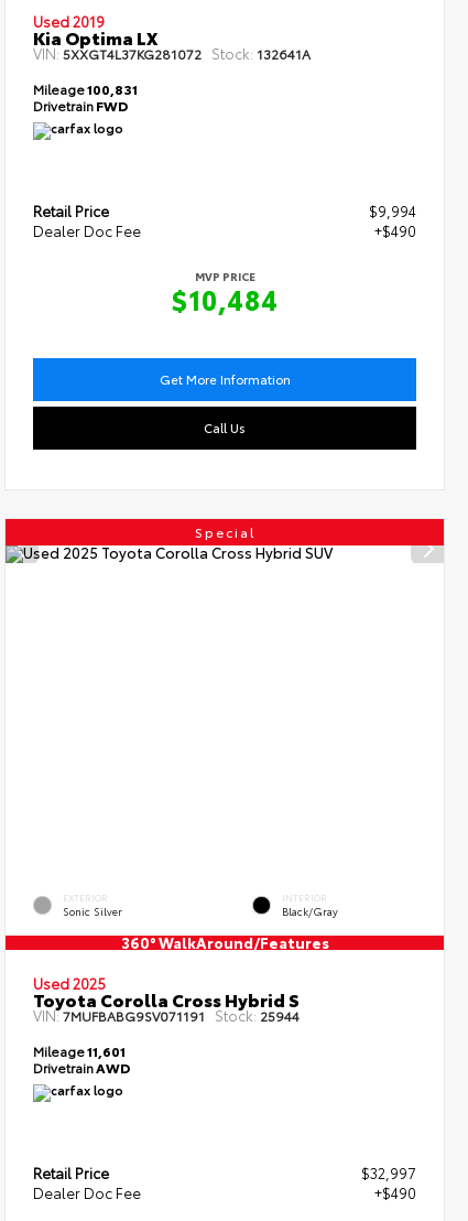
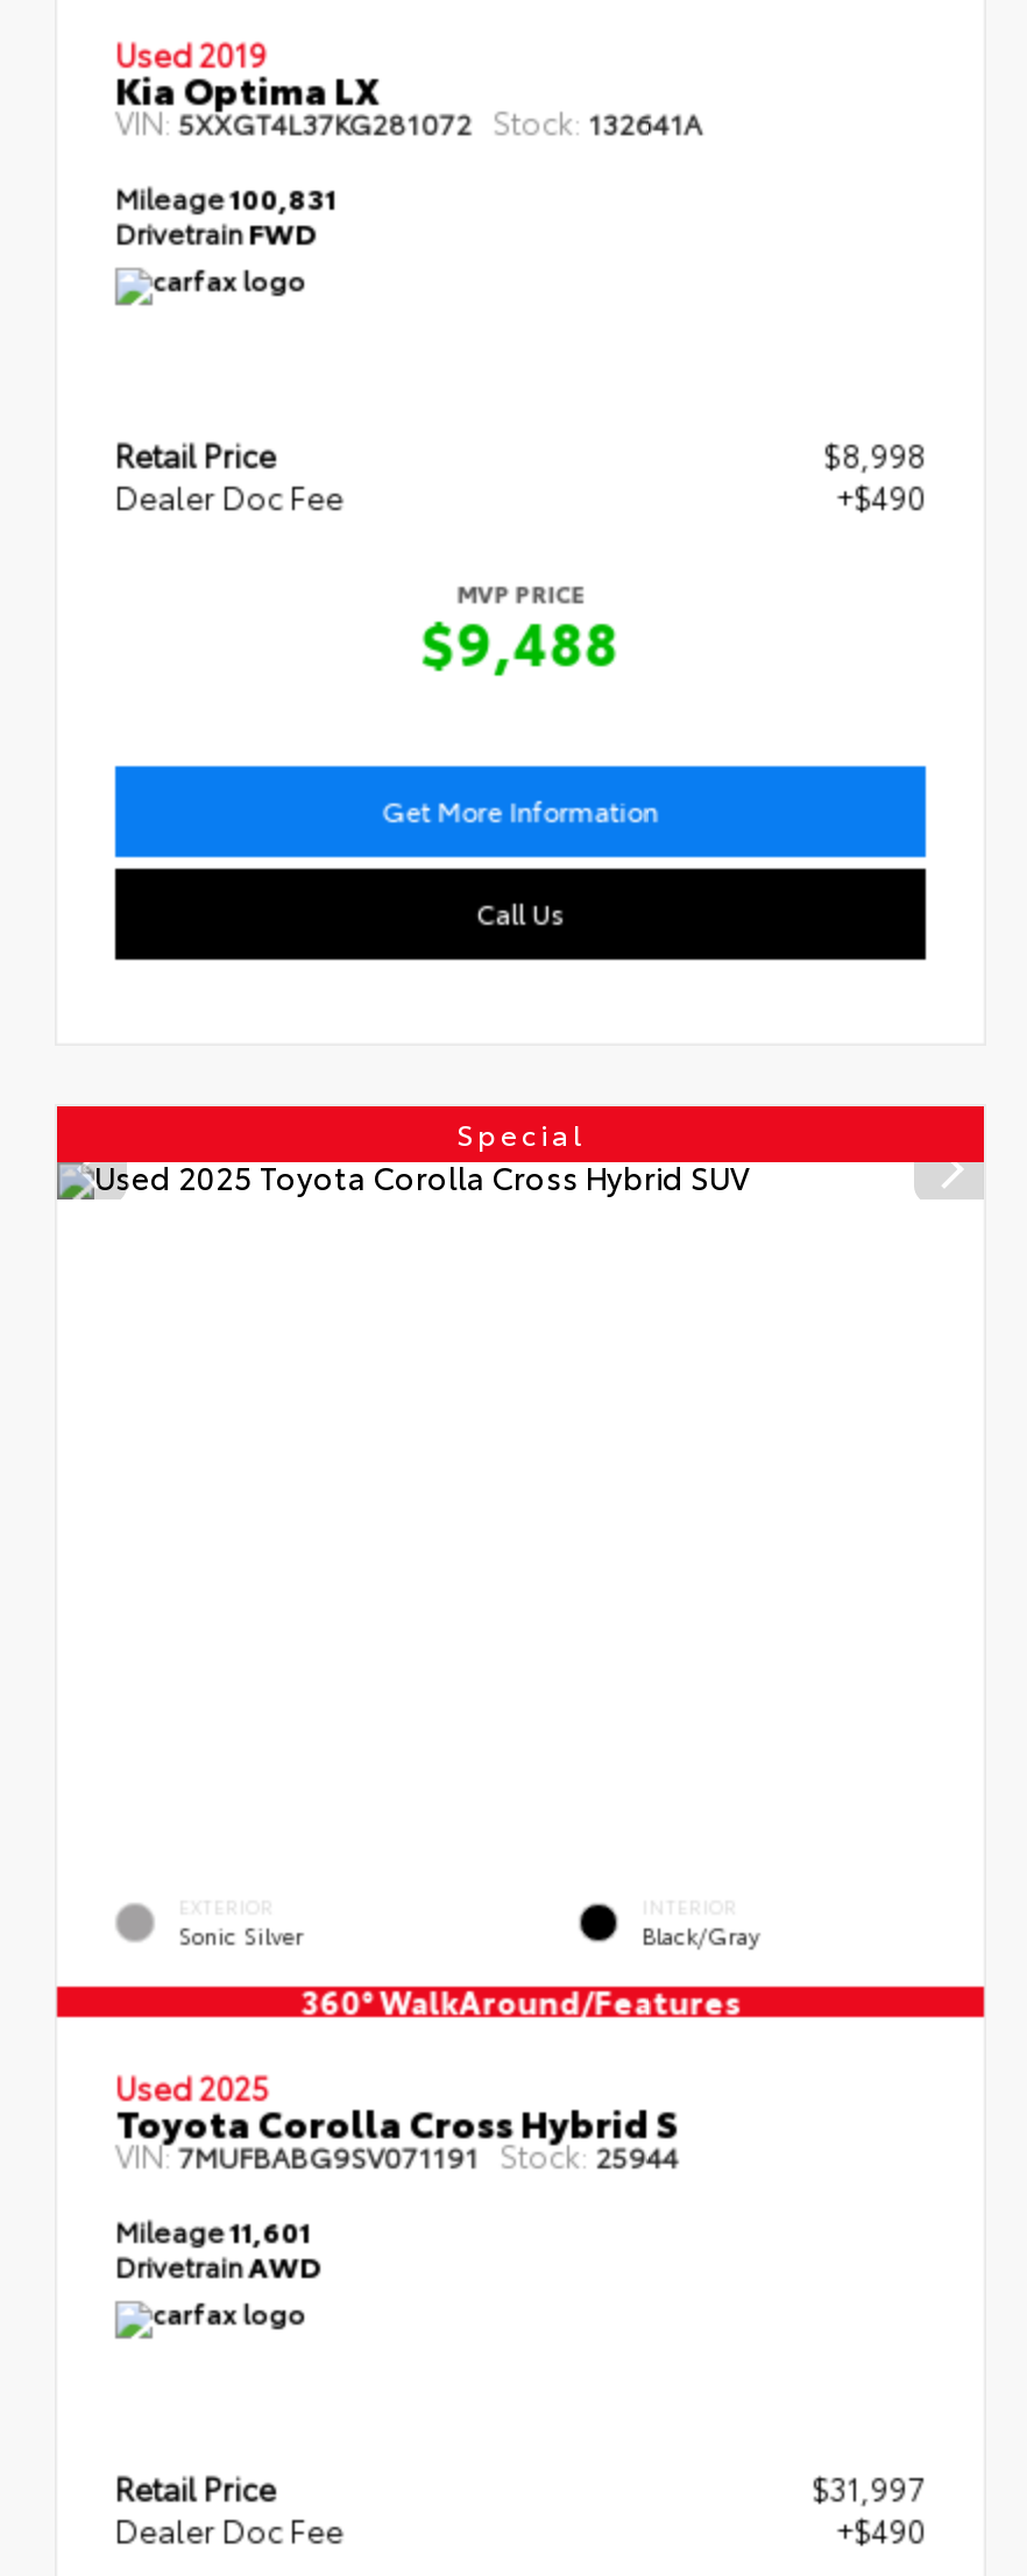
[369,201,416,221] $9,994 -> [823,434,926,476] $8,998
[171,280,278,317] $10,484 -> [422,601,619,680] $9,488
[361,1163,416,1182] $32,997 -> [812,2467,926,2508] $31,997

